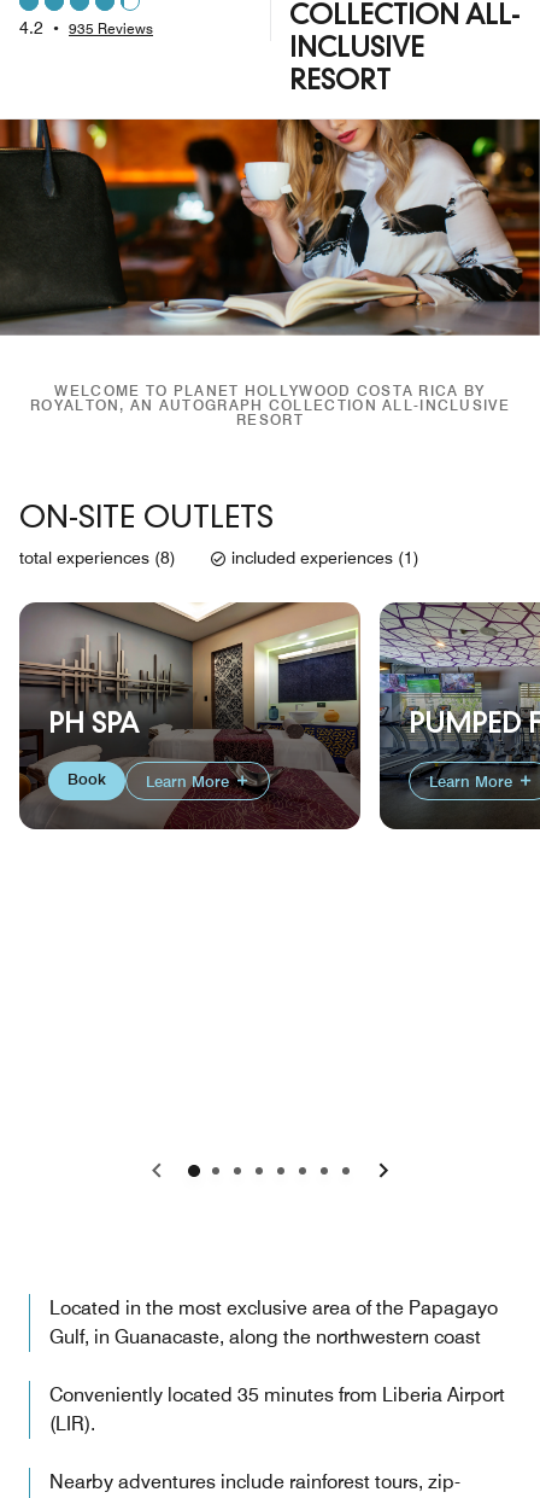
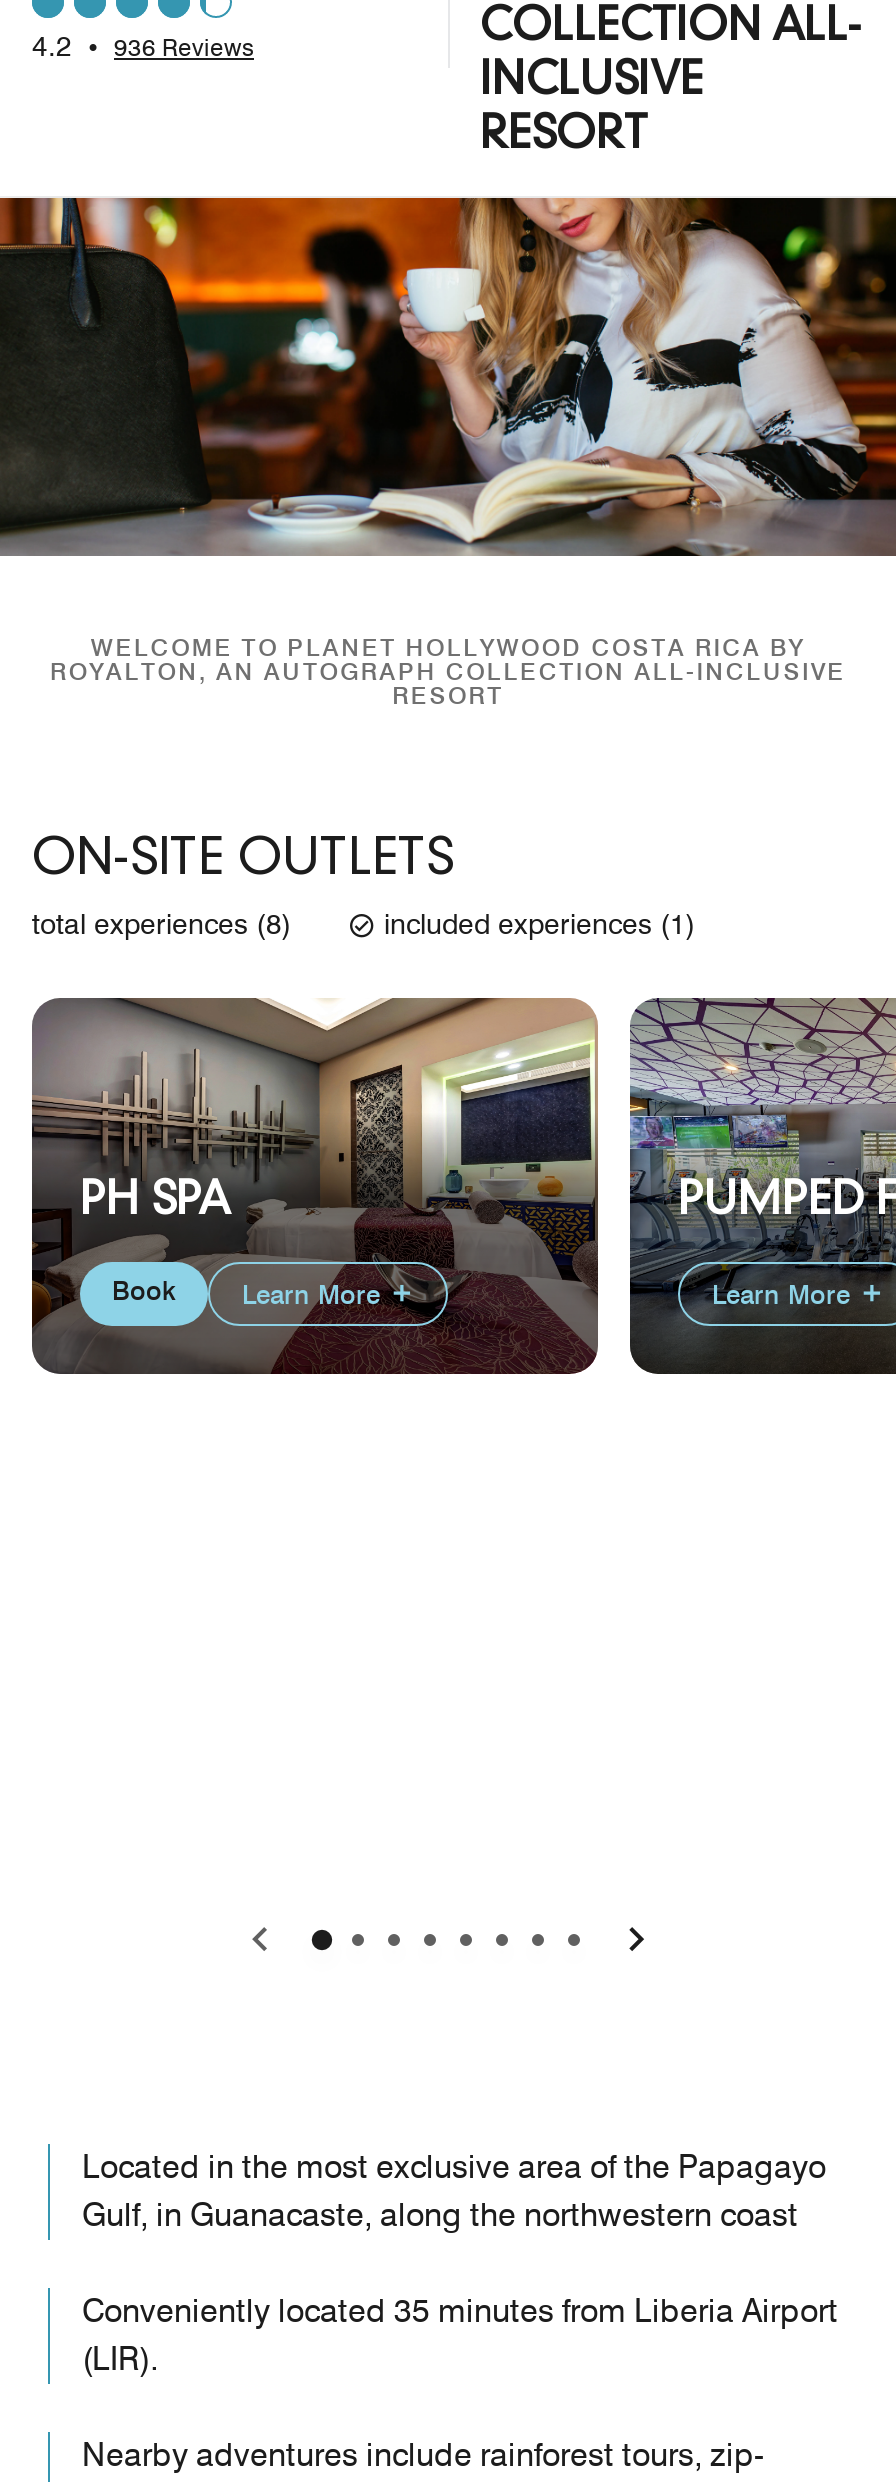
[19,18,153,37] 4.2 • 935 Reviews -> [32,30,254,62] 4.2 • 936 Reviews

